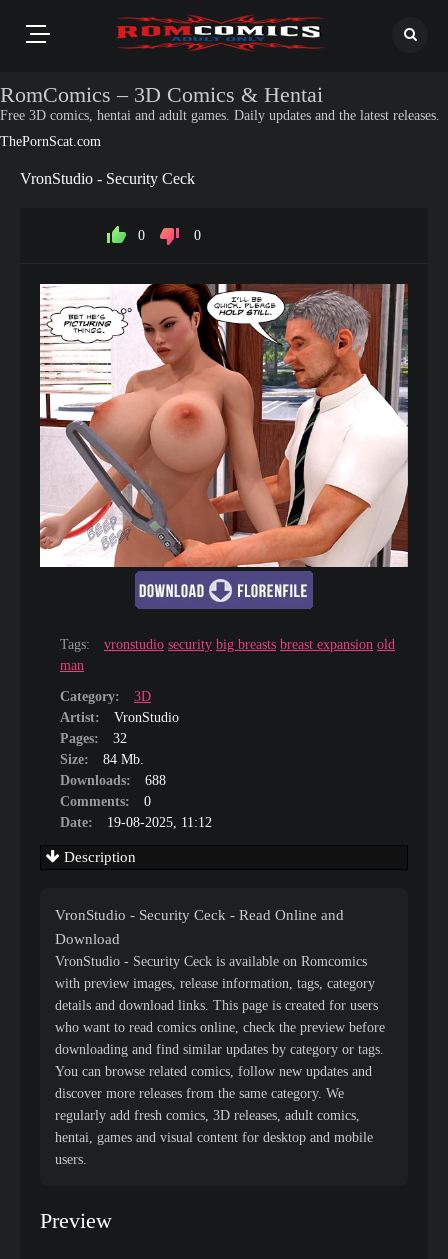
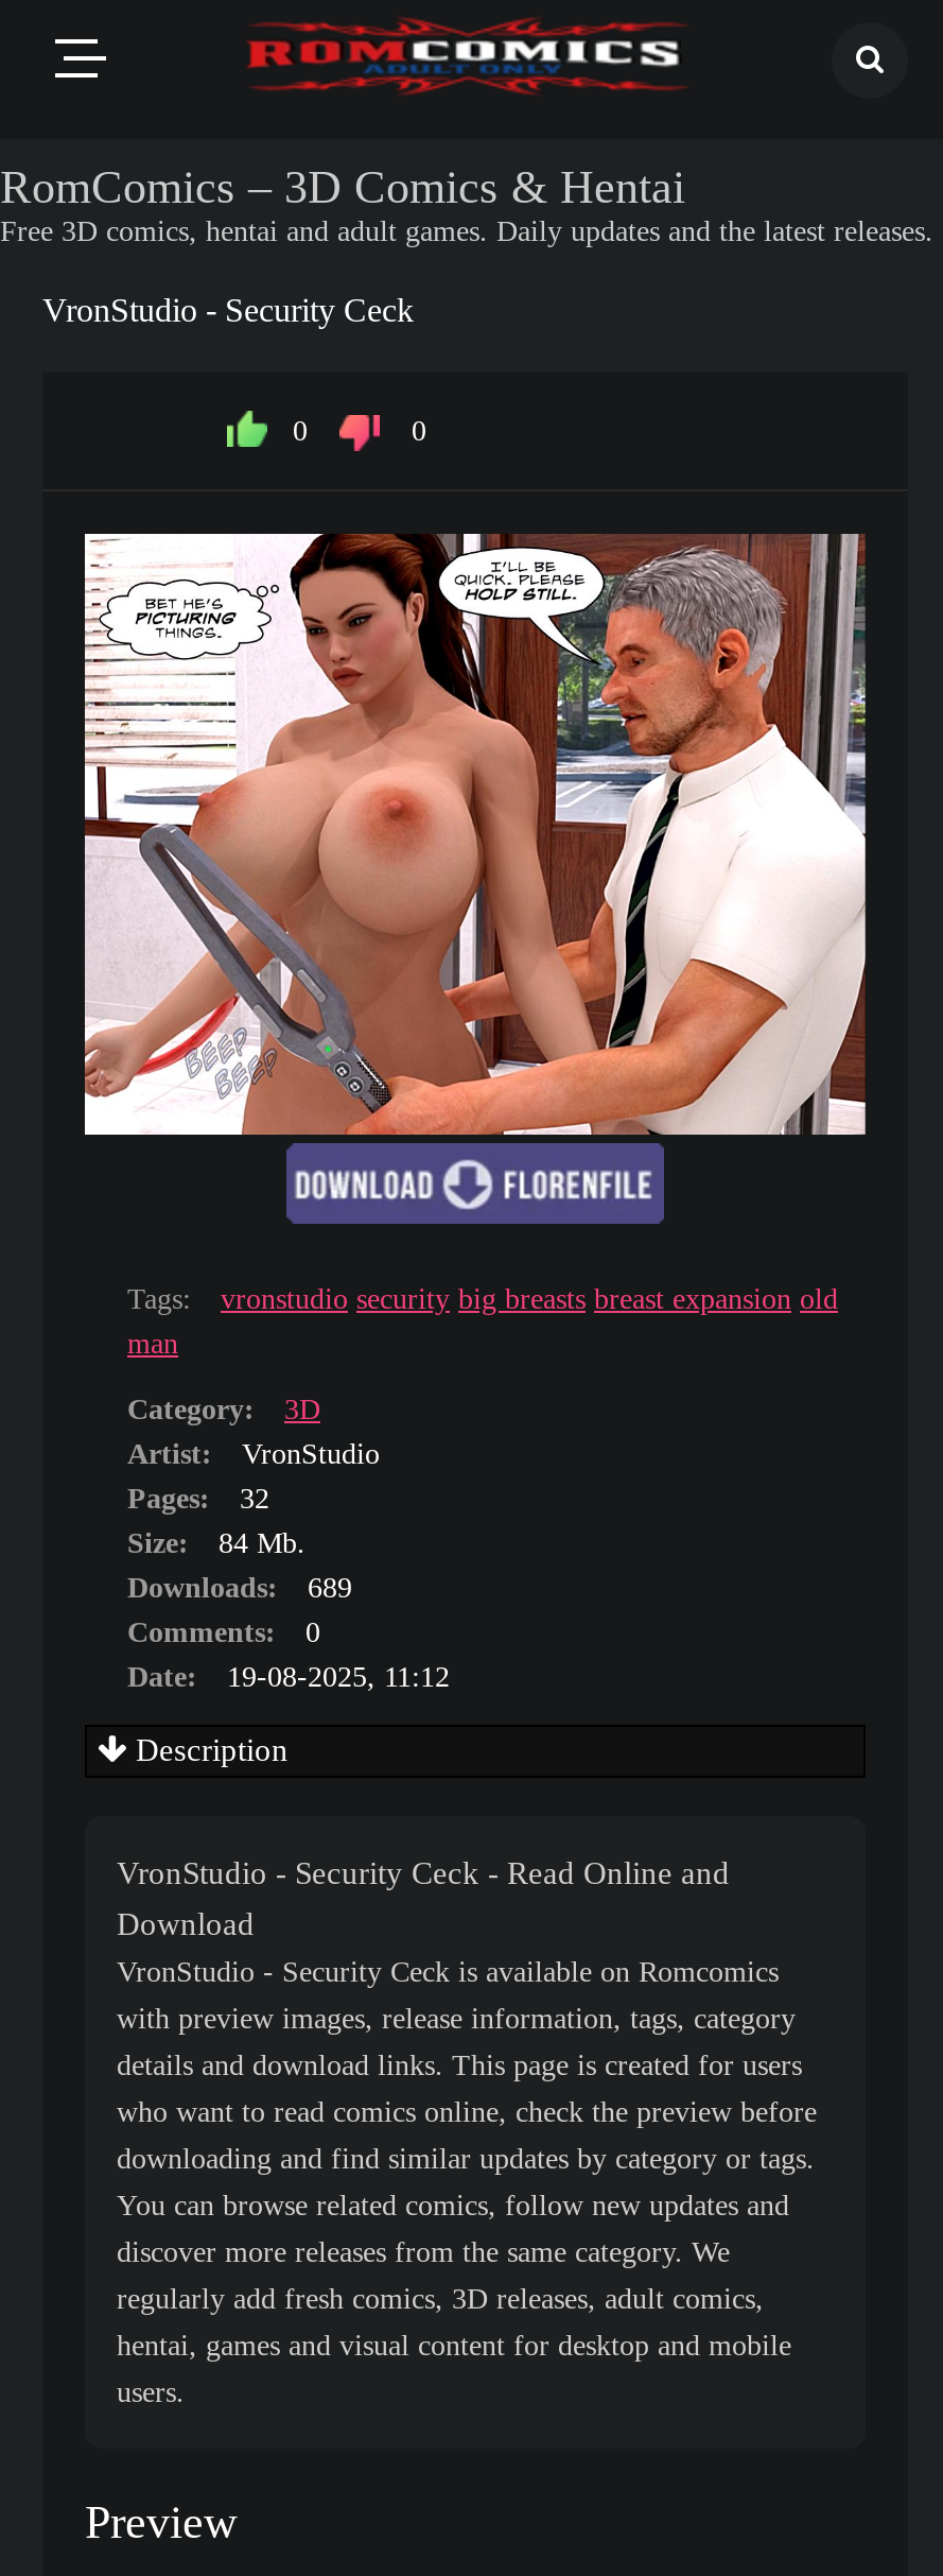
[0,134,101,149] ThePornScat.com -> none
[60,773,166,788] Downloads: 688 -> [127,1571,352,1603] Downloads: 689

